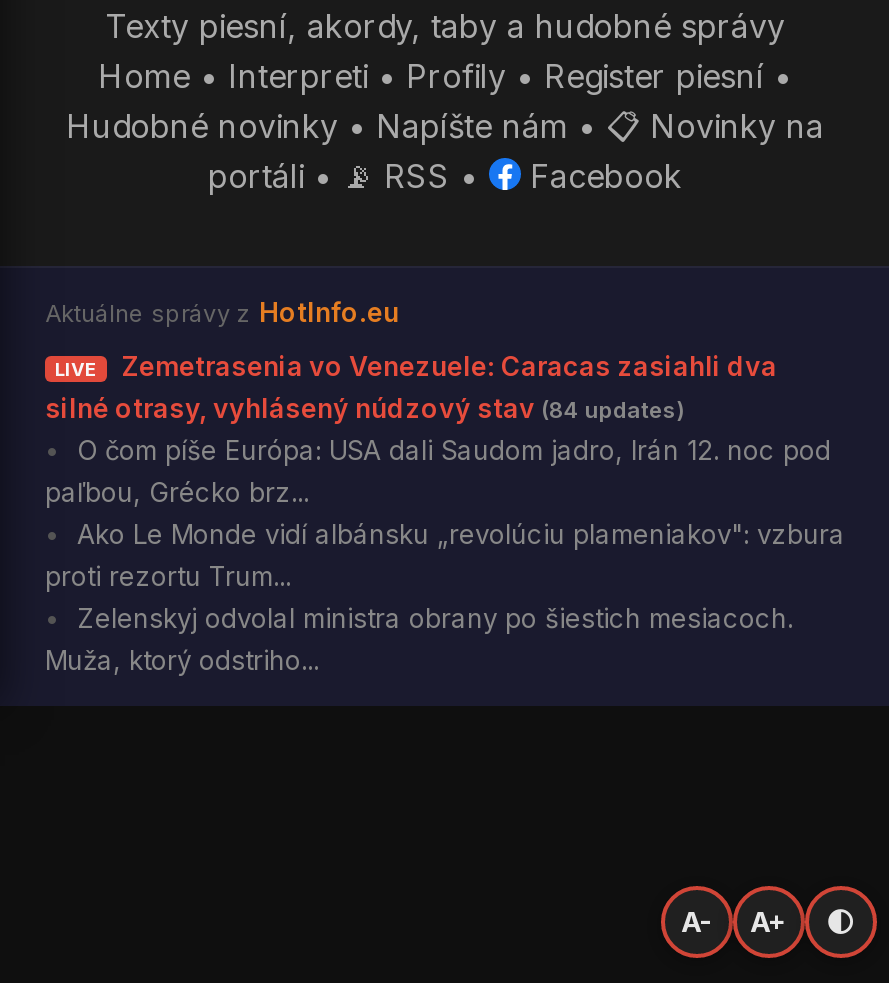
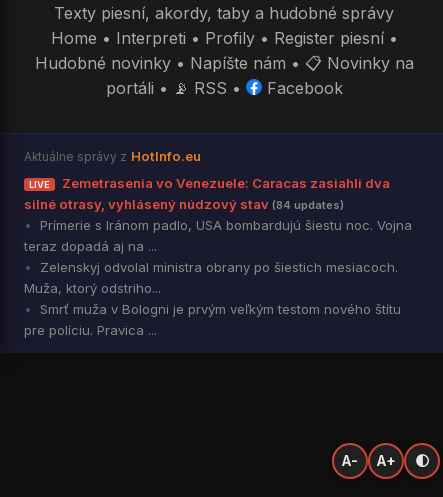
[45,435,845,593] O čom píše Európa: USA dali Saudom jadro, Irán 12. noc pod | paľbou, Grécko brz... | Ako Le Monde vidí albánsku „revolúciu plameniakov": vzbura | proti rezortu Trum... -> [24,217,412,254] Prímerie s Iránom padlo, USA bombardujú šiestu noc. Vojna | teraz dopadá aj na ...
moved [45,603,793,677] -> [24,259,398,296]: Zelenskyj odvolal ministra obrany po šiestich mesiacoch. | Muža, ktorý odstriho...
none -> [24,301,401,338] Smrť muža v Bologni je prvým veľkým testom nového štítu | pre políciu. Pravica ...

